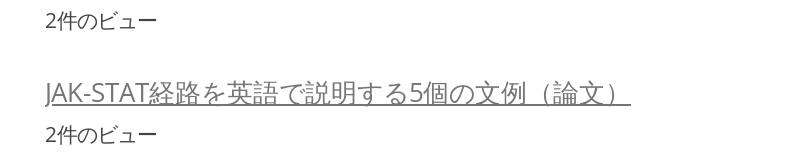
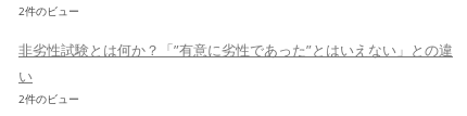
[45,74,631,110] JAK-STAT経路を英語で説明する5個の文例（論文） -> [18,40,453,86] 非劣性試験とは何か？「”有意に劣性であった”とはいえない」との違 | い

